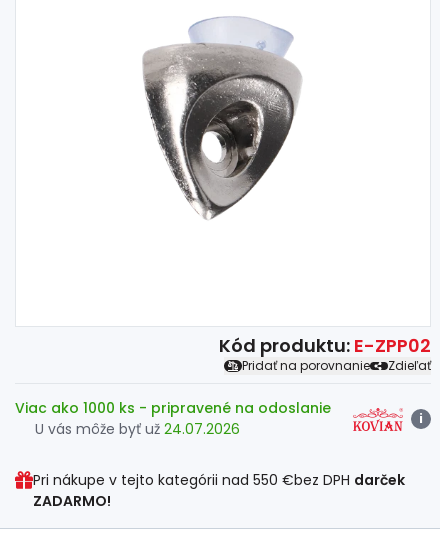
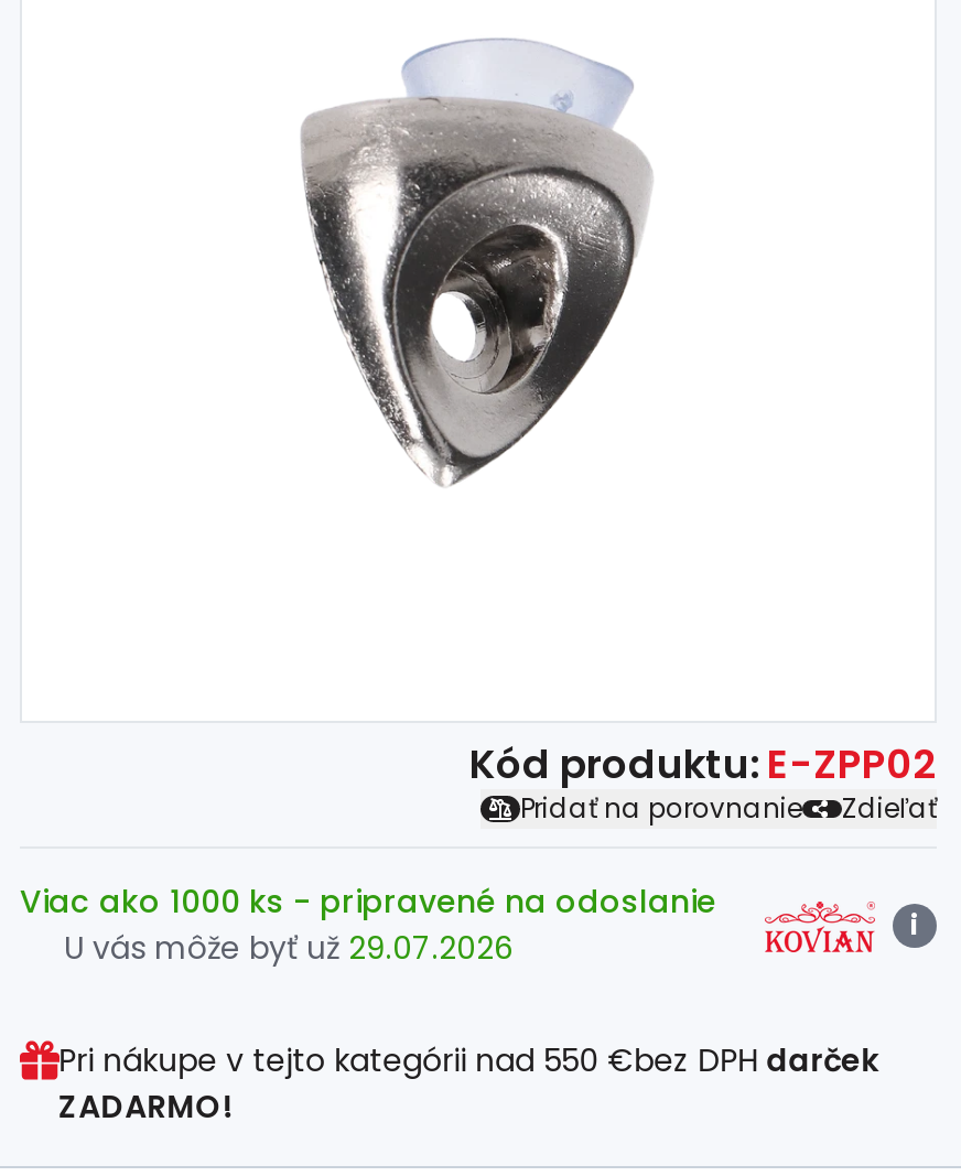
[35,419,240,439] U vás môže byť už 24.07.2026 -> [64,926,514,970] U vás môže byť už 29.07.2026

